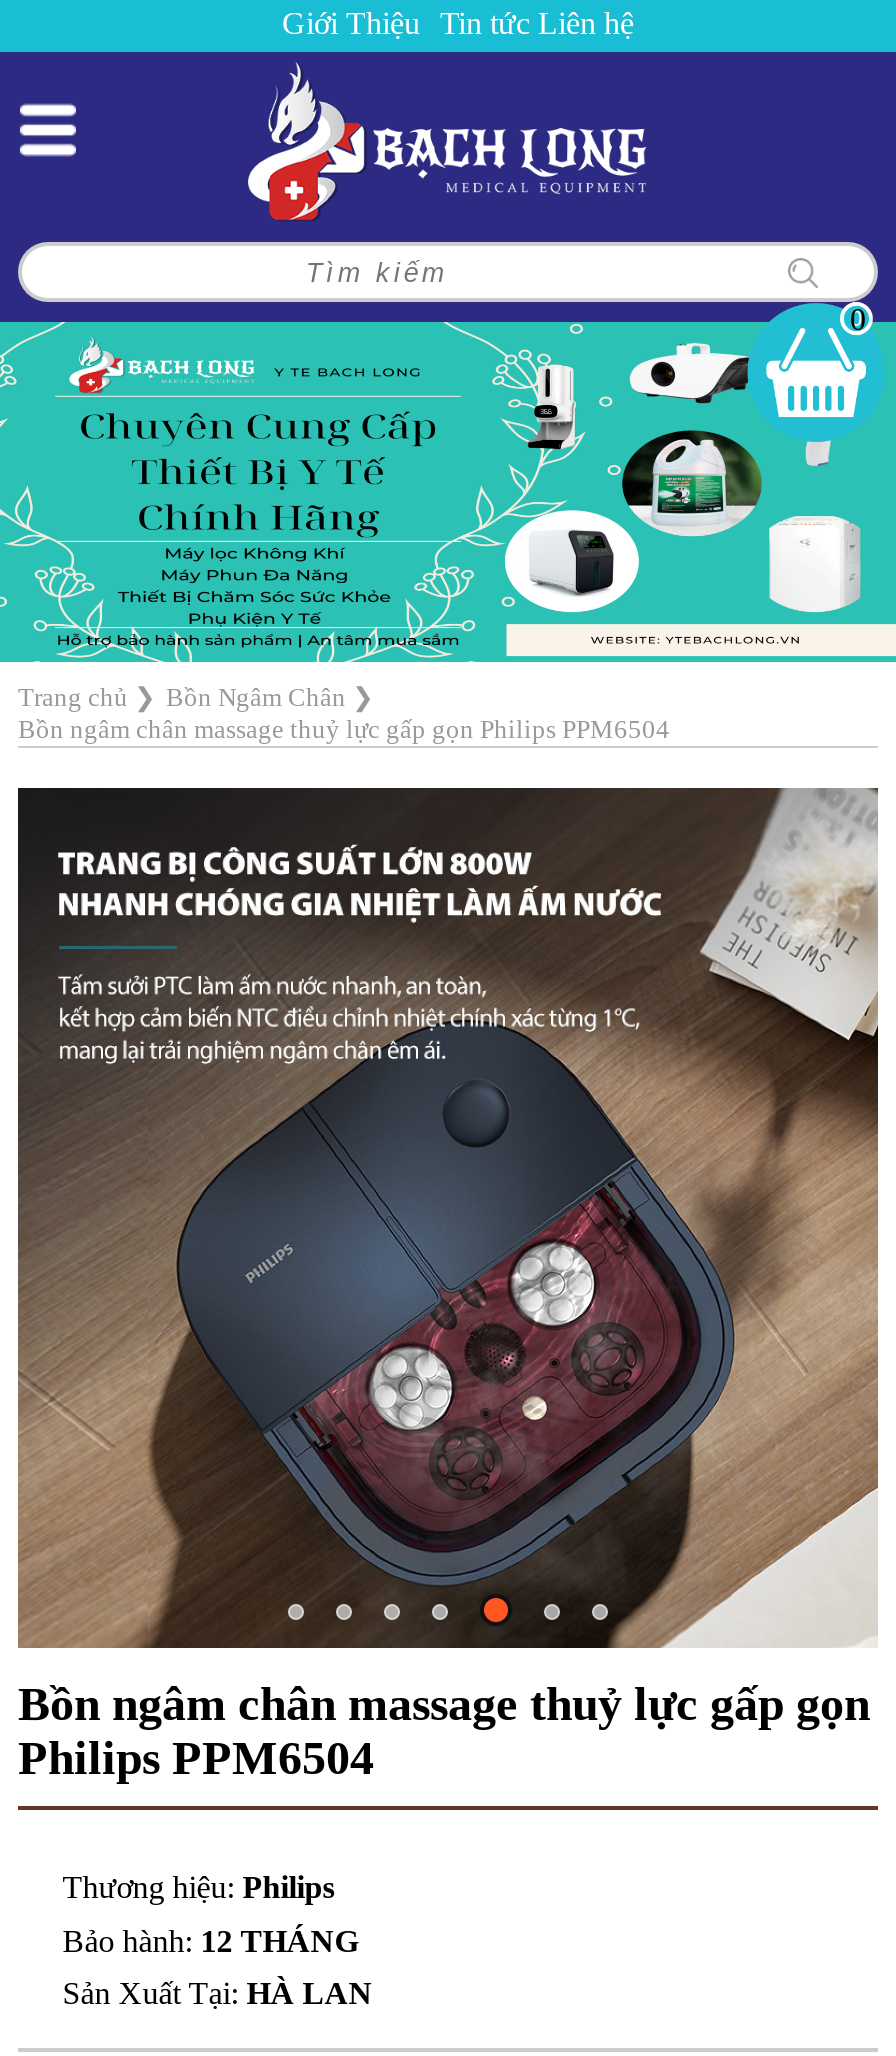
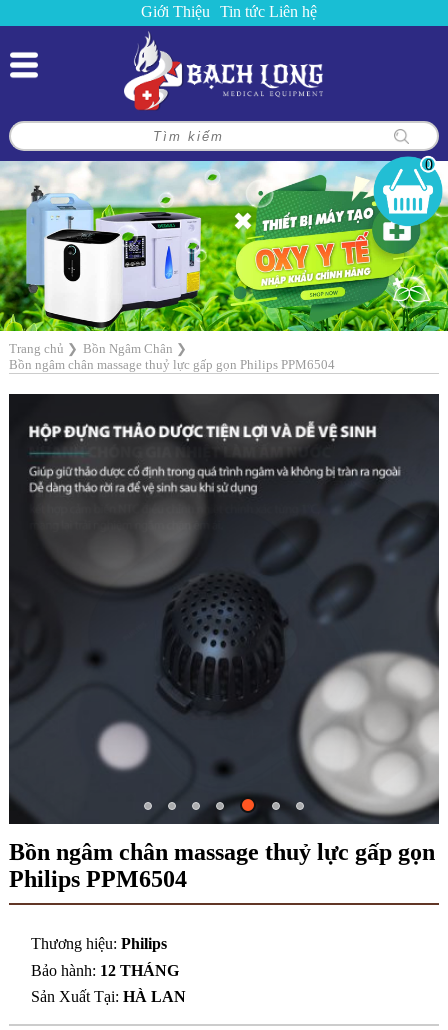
[6,302,890,664] [image] -> [3,150,445,332] [image]
[16,788,880,1650] [image] -> [8,394,440,825] [image]

